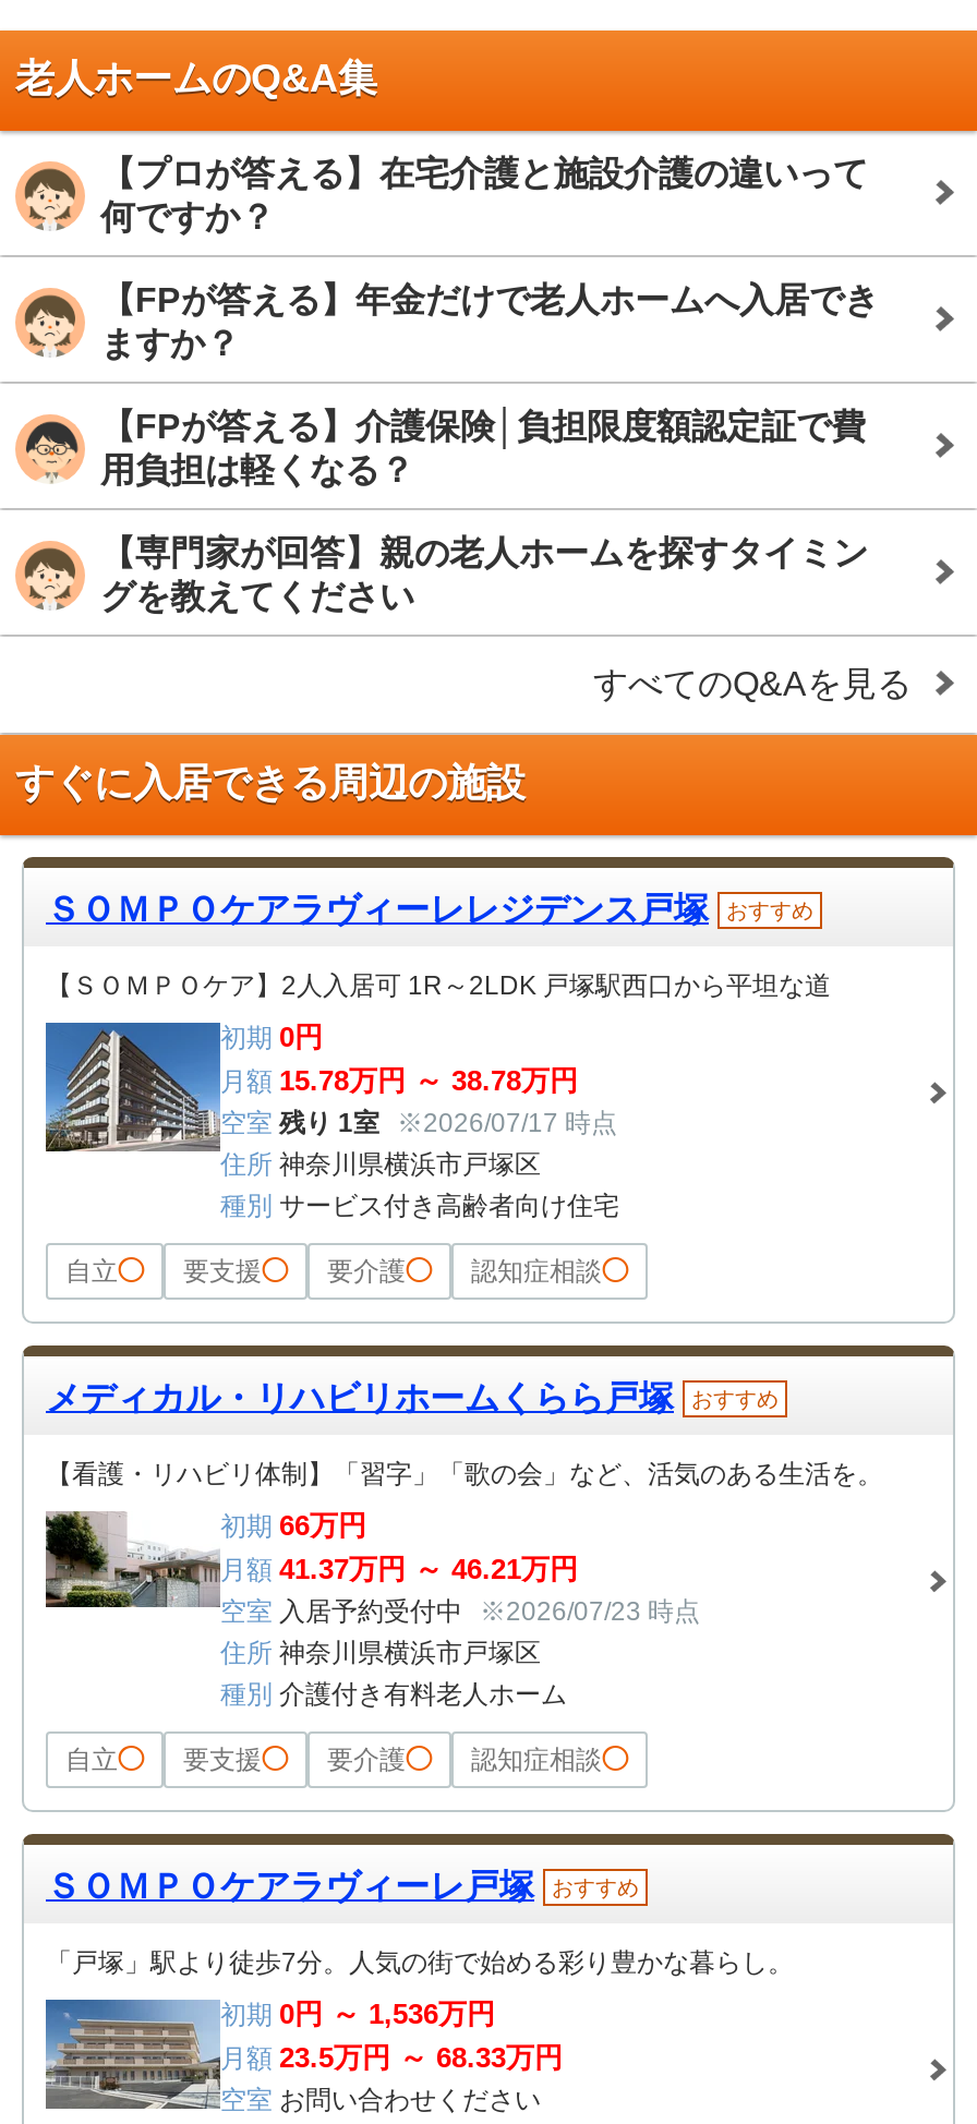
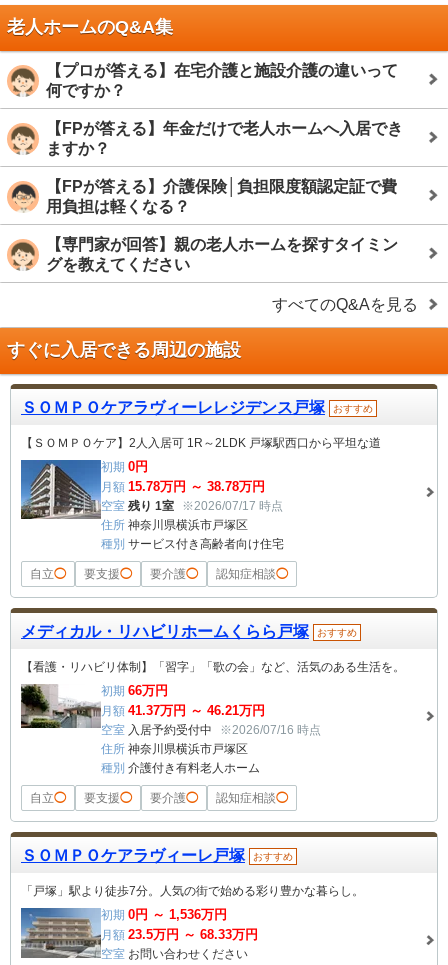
[220,1597,700,1627] 空室 入居予約受付中 ※2026/07/23 時点 -> [101,723,321,737] 空室 入居予約受付中 ※2026/07/16 時点

